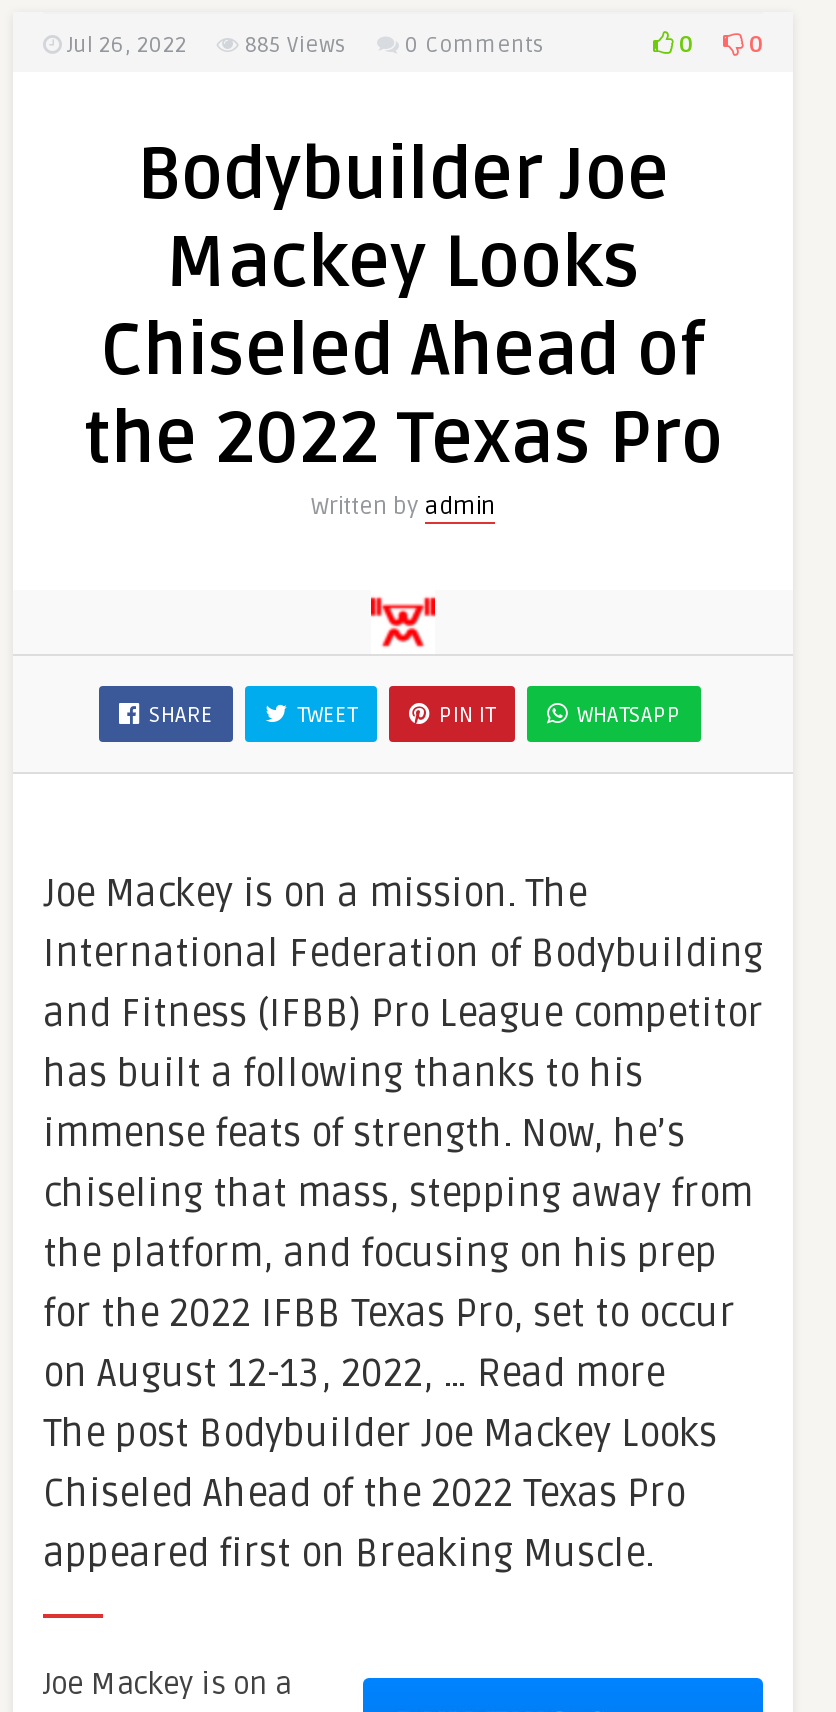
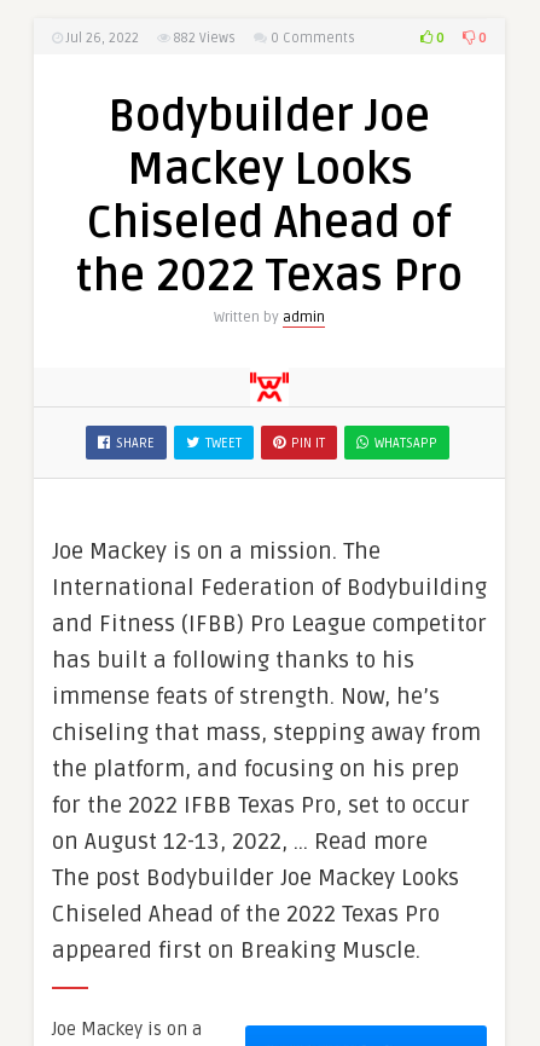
[61,32,347,58] Jul 26, 2022 885 Views -> [63,30,236,46] Jul 26, 2022 882 Views

